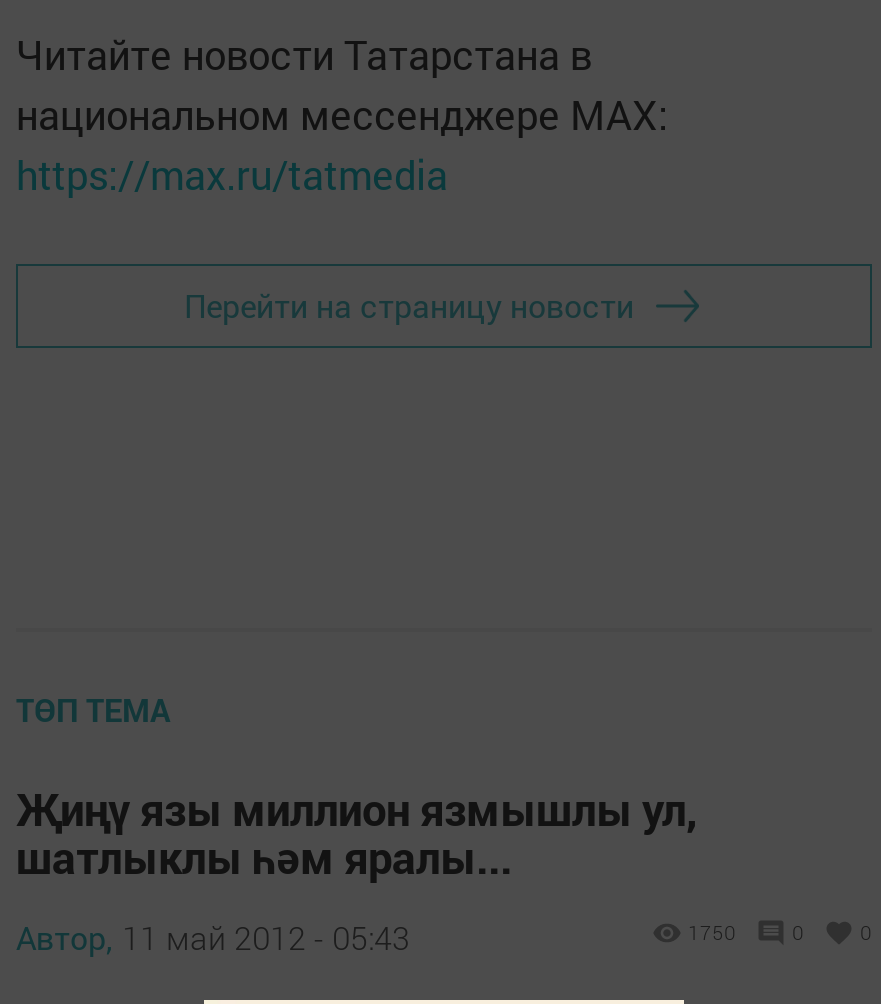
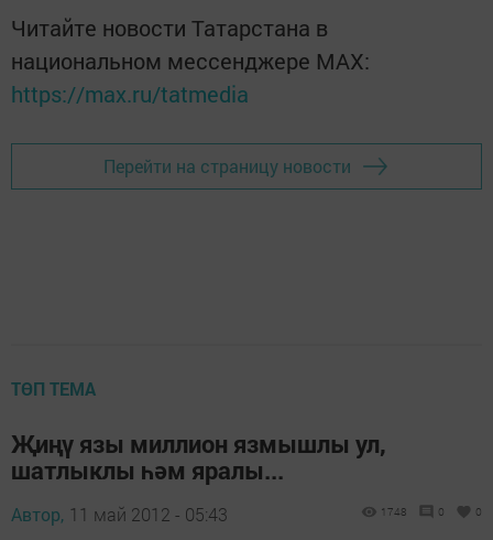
[688,919,736,945] 1750 -> [381,504,407,519] 1748

